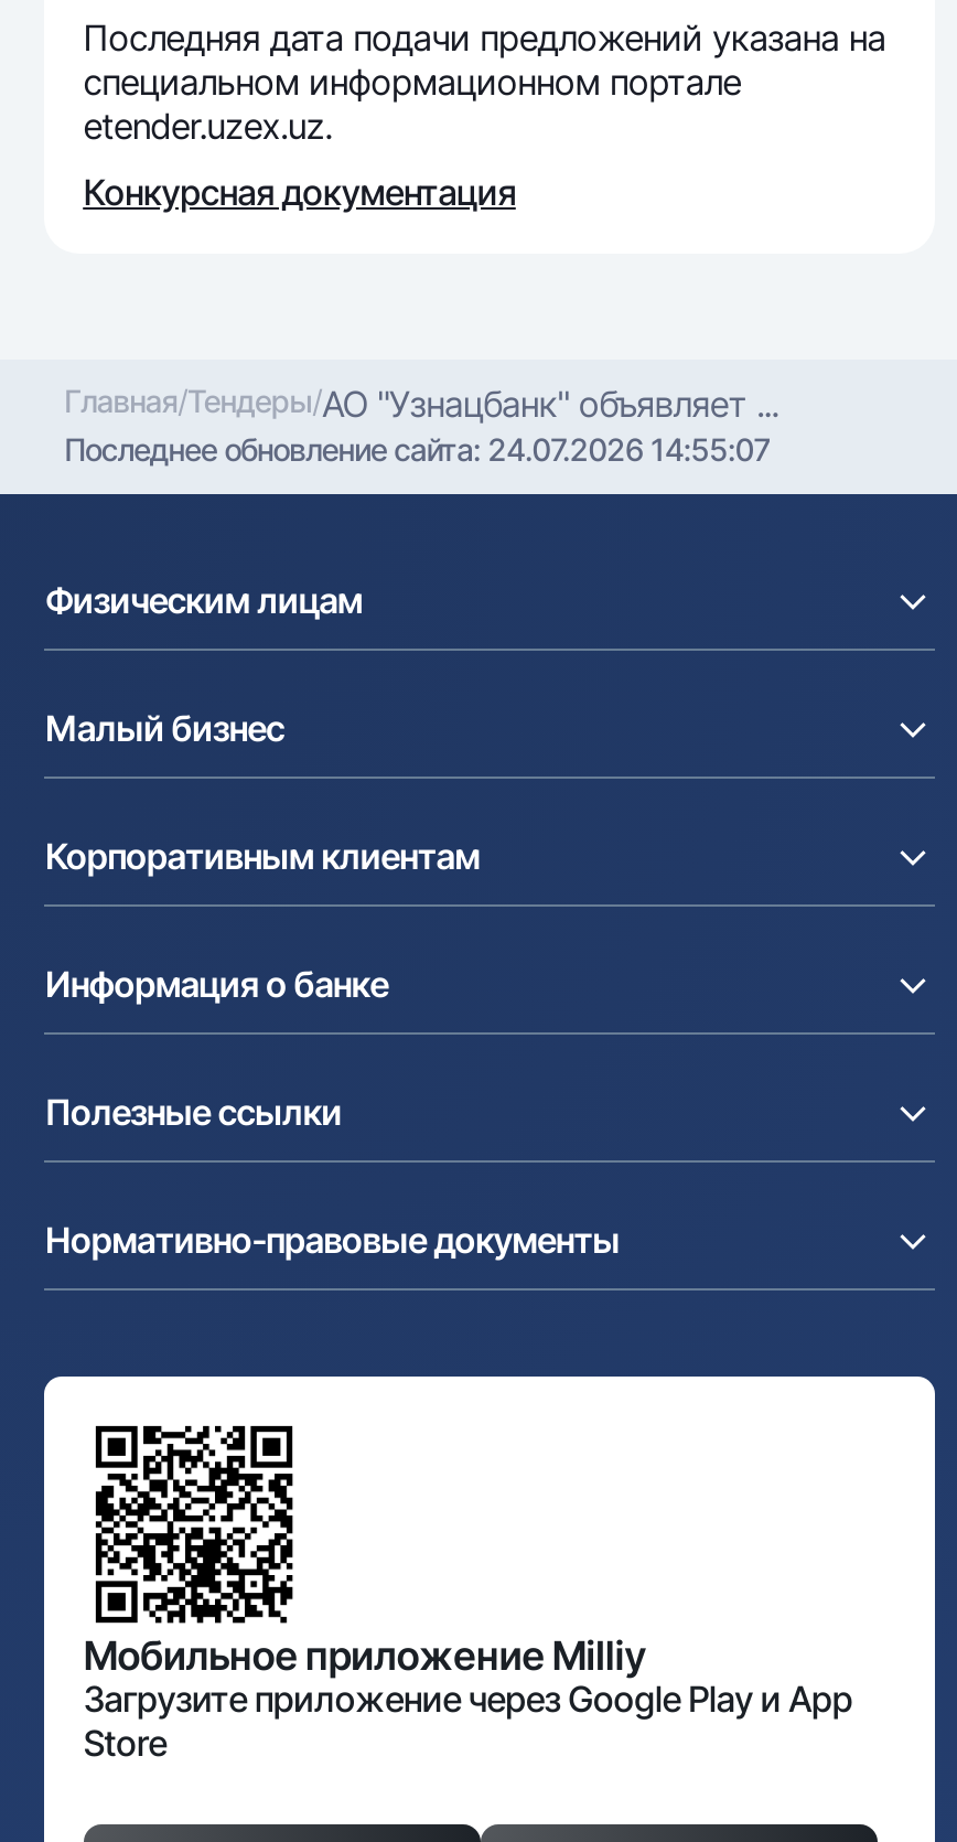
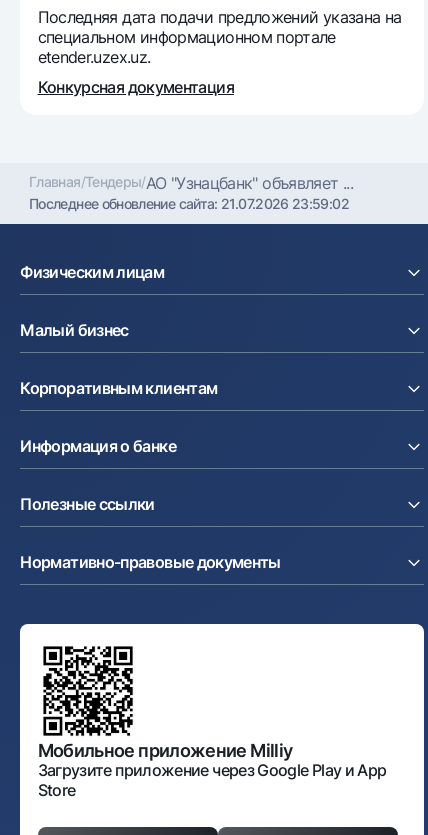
[64,431,769,468] Последнее обновление сайта: 24.07.2026 14:55:07 -> [29,195,349,212] Последнее обновление сайта: 21.07.2026 23:59:02

